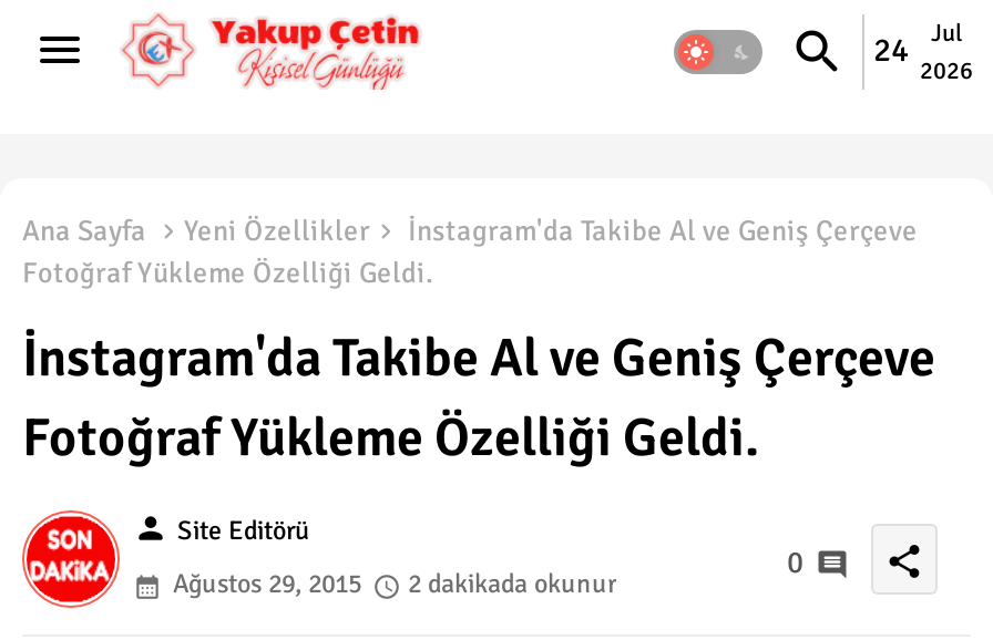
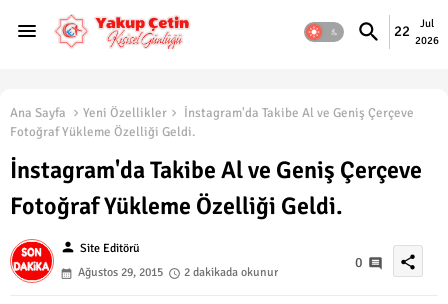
[873,18,973,84] 24 2026 Jul -> [394,16,439,46] 22 2026 Jul

